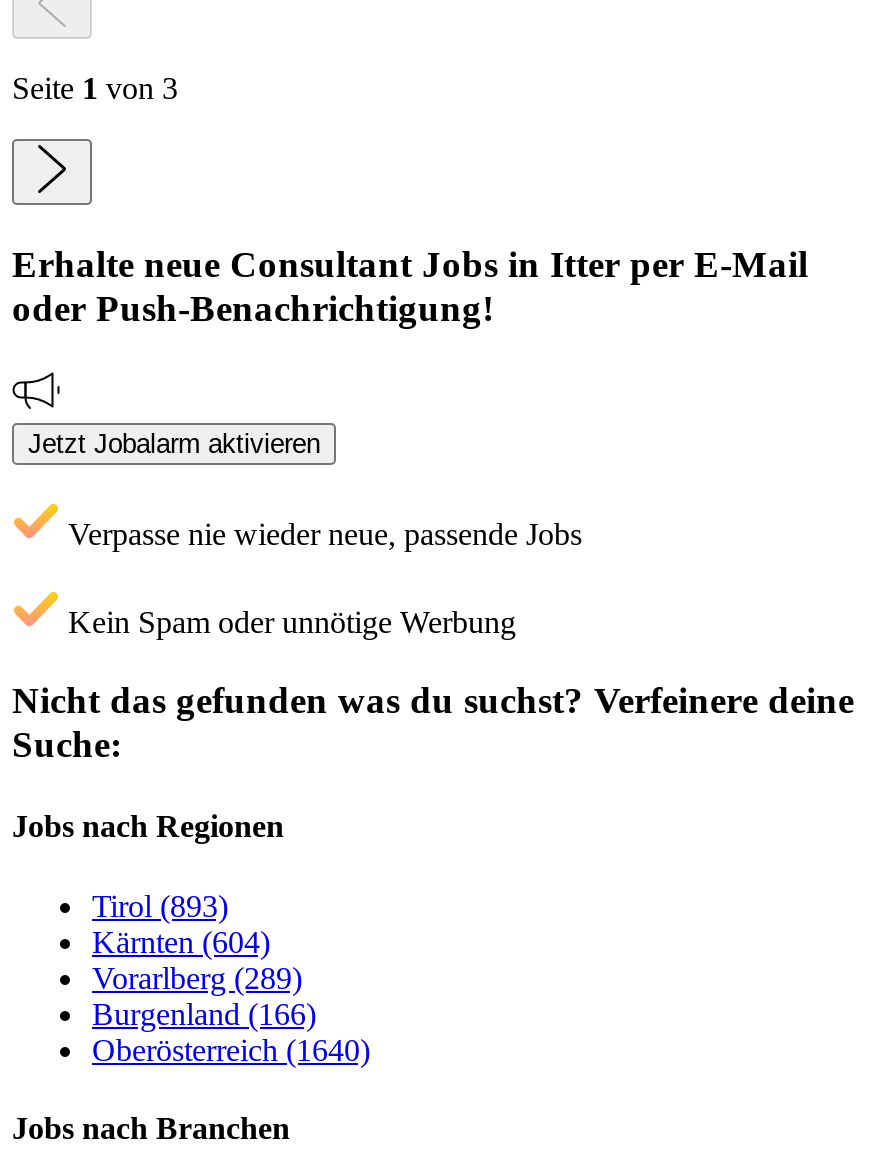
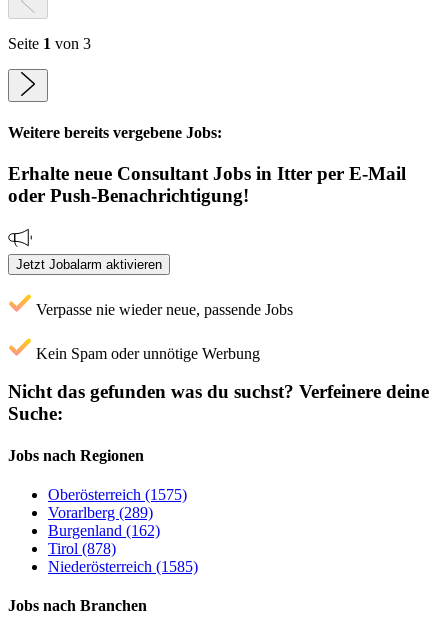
none -> [8,124,222,141] Weitere bereits vergebene Jobs:
[92,888,270,958] Tirol (893) | Kärnten (604) -> [48,486,187,503] Oberösterreich (1575)
[92,996,370,1066] Burgenland (166) | Oberösterreich (1640) -> [48,522,198,575] Burgenland (162) | Tirol (878) | Niederösterreich (1585)

